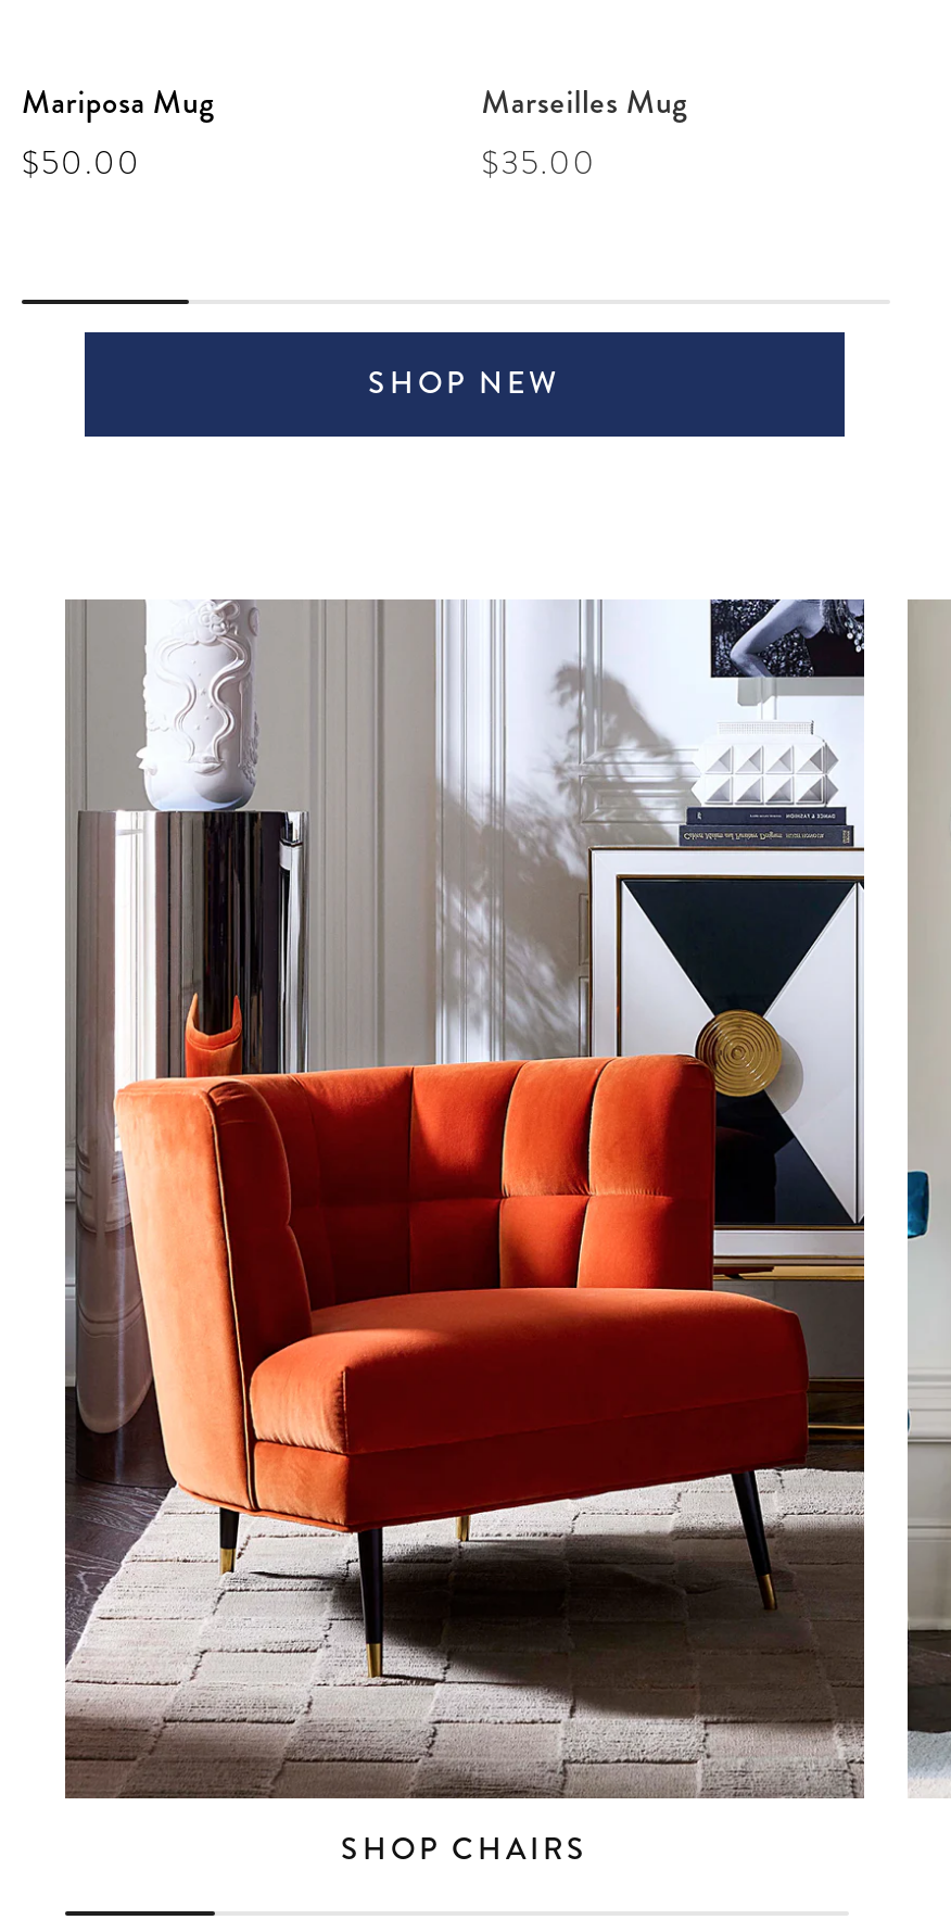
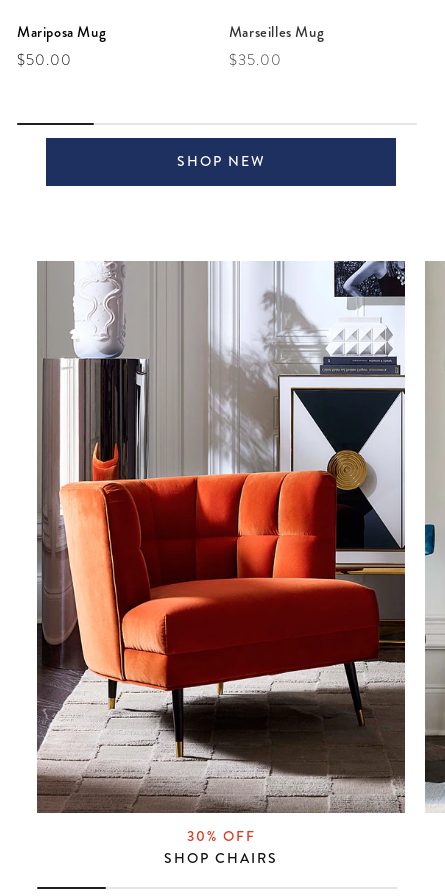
none -> [186,826,255,846] 30% OFF

